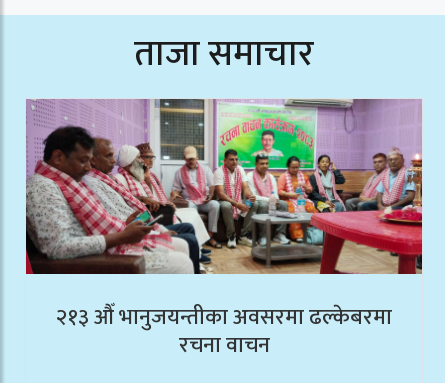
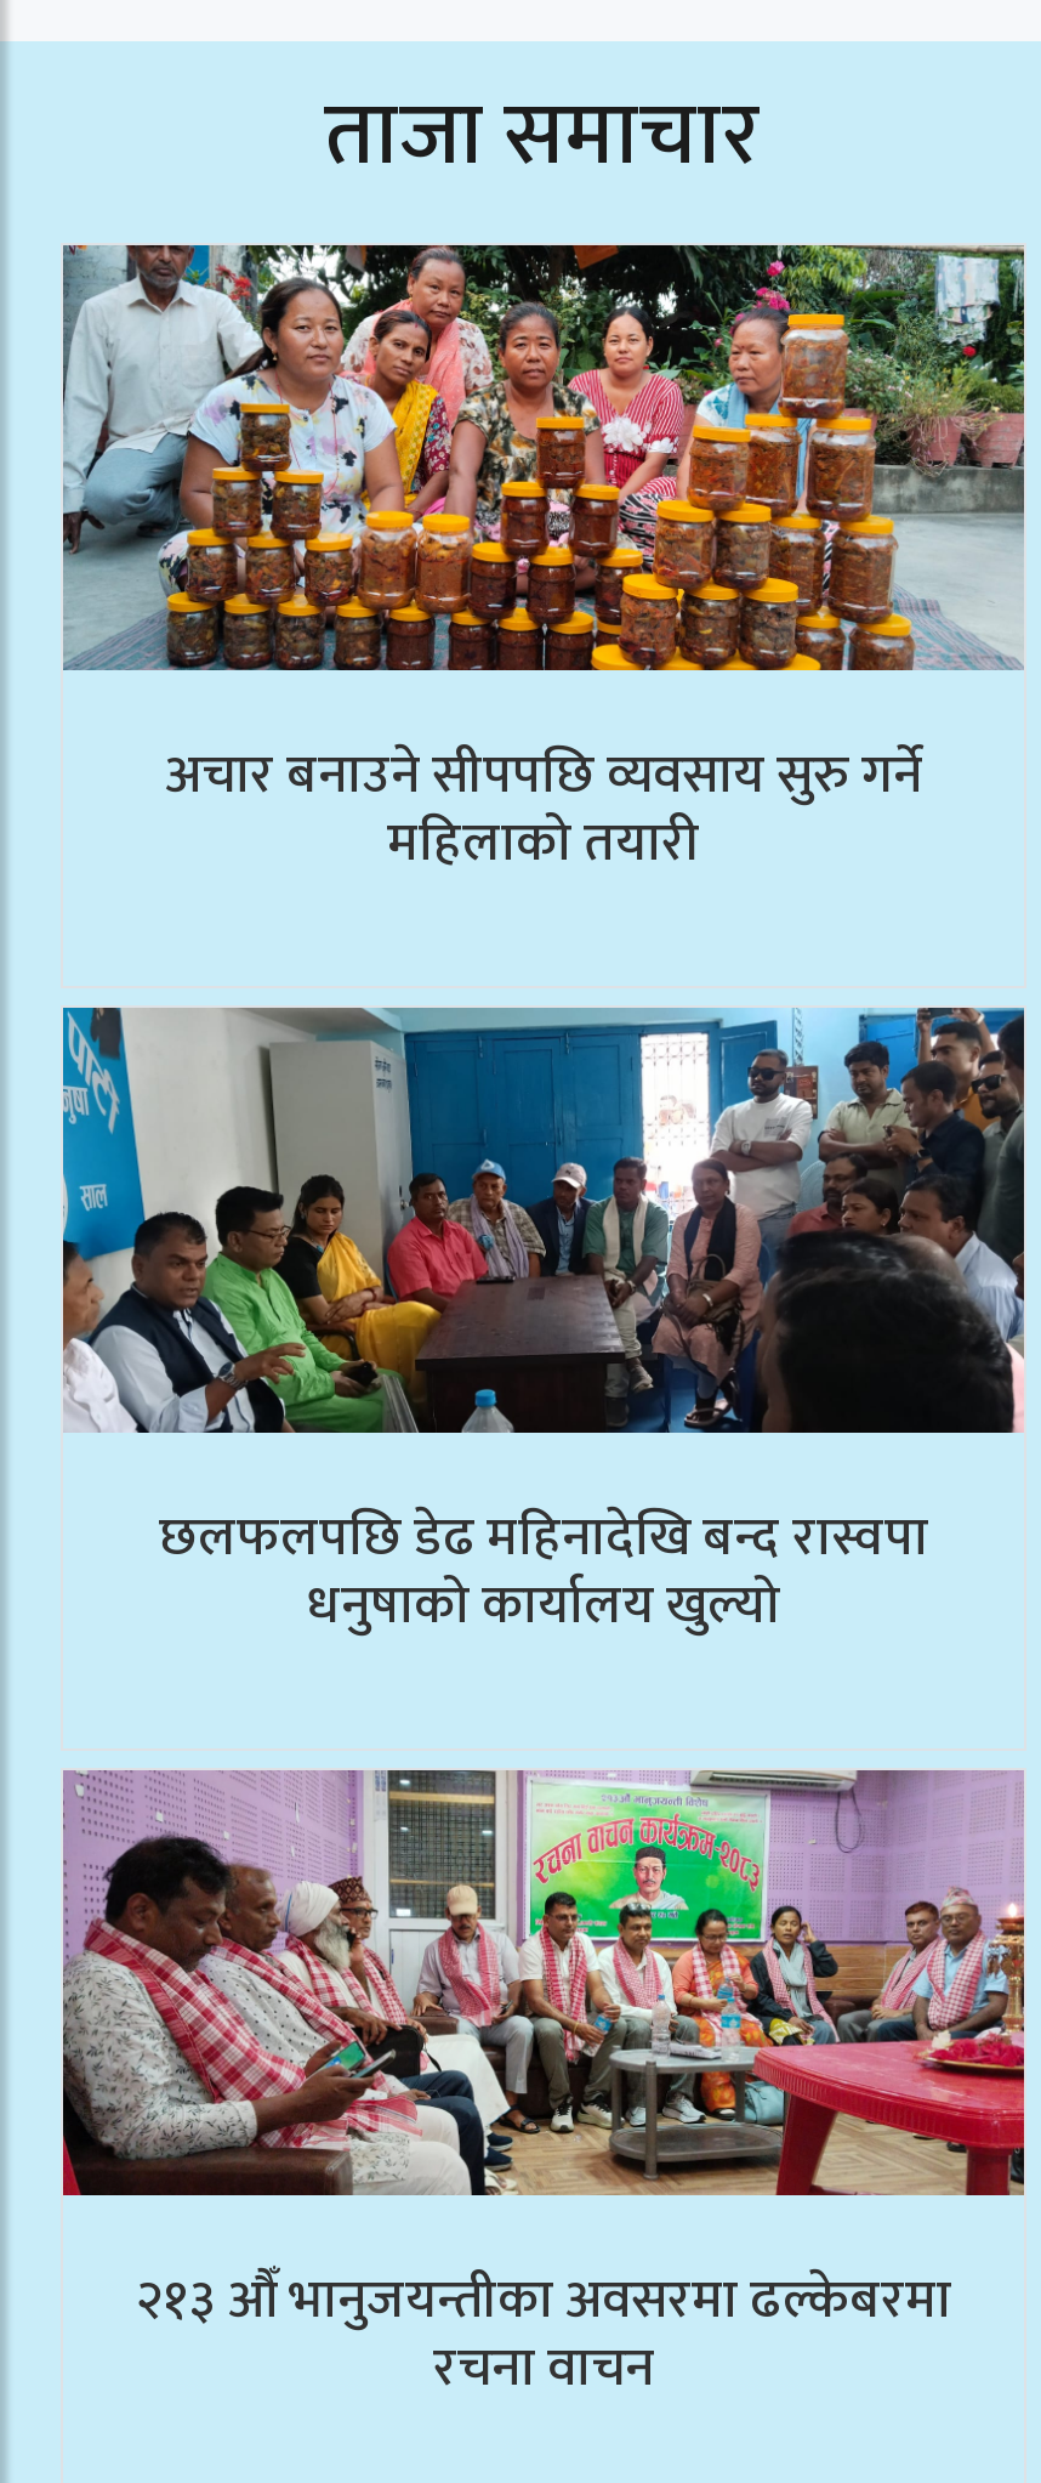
none -> [61,1005,1026,1651] [image] | छलफलपछि डेढ महिनादेखि बन्द रास्वपा | धनुषाको कार्यालय खुल्यो
none -> [63,243,1026,888] [image] | अचार बनाउने सीपपछि व्यवसाय सुरु गर्ने | महिलाको तयारी

